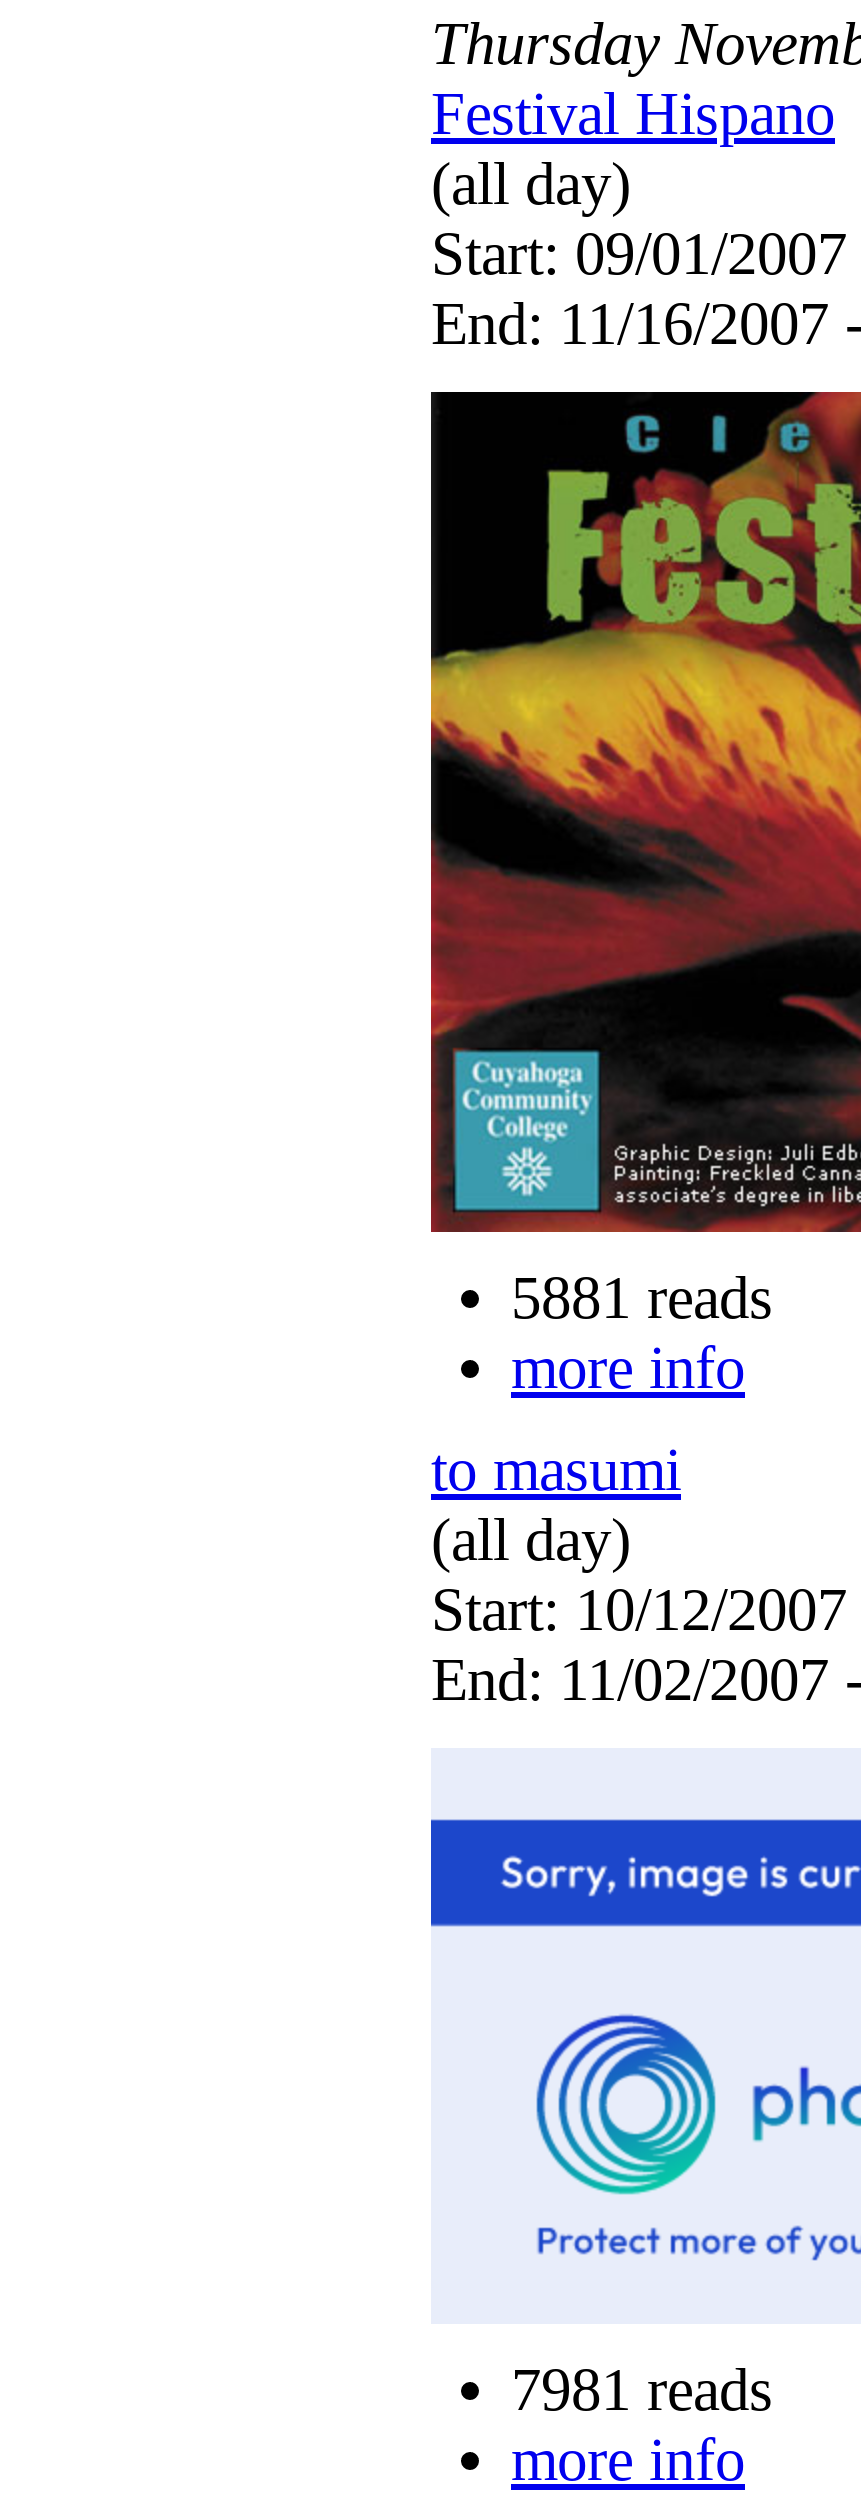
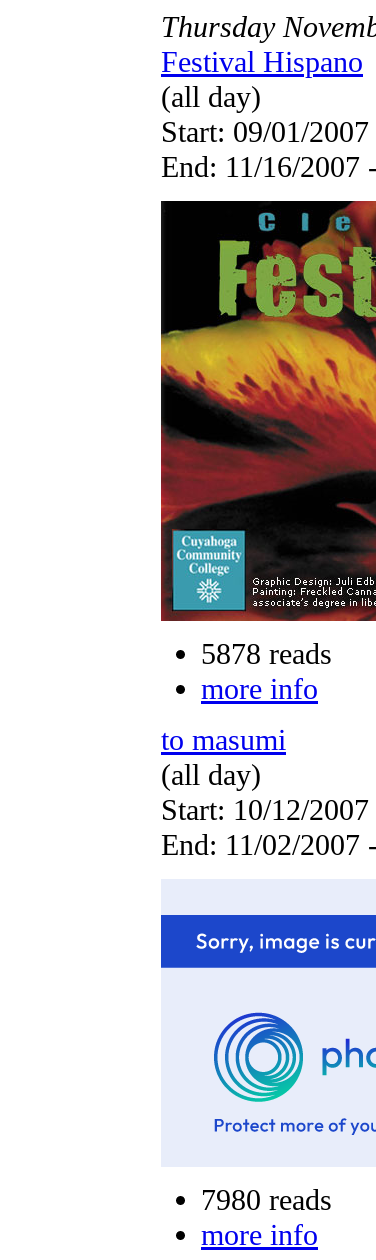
[511,1264,773,1332] 5881 reads -> [201,637,332,671] 5878 reads
[511,2356,773,2424] 7981 reads -> [201,1183,332,1217] 7980 reads

